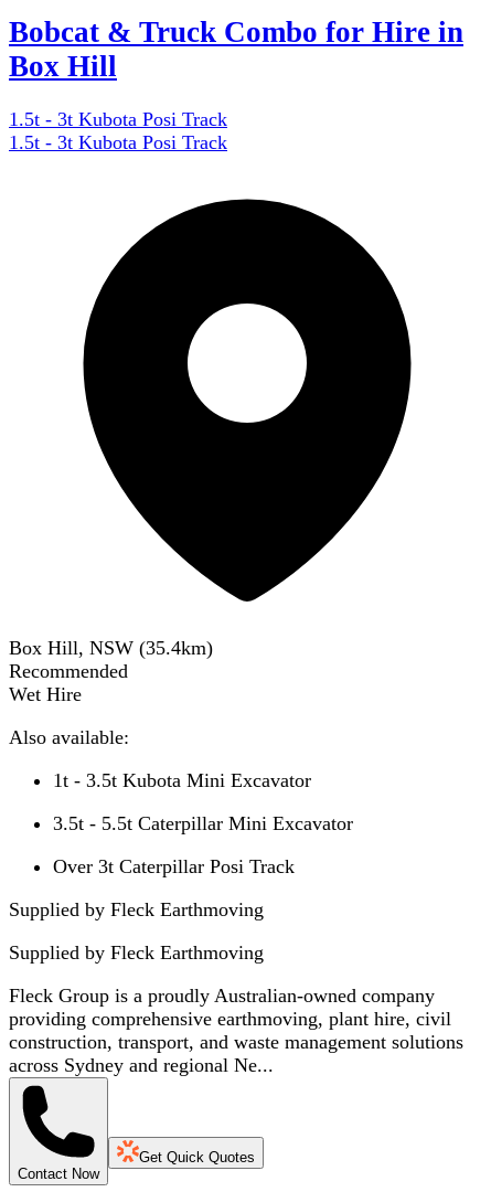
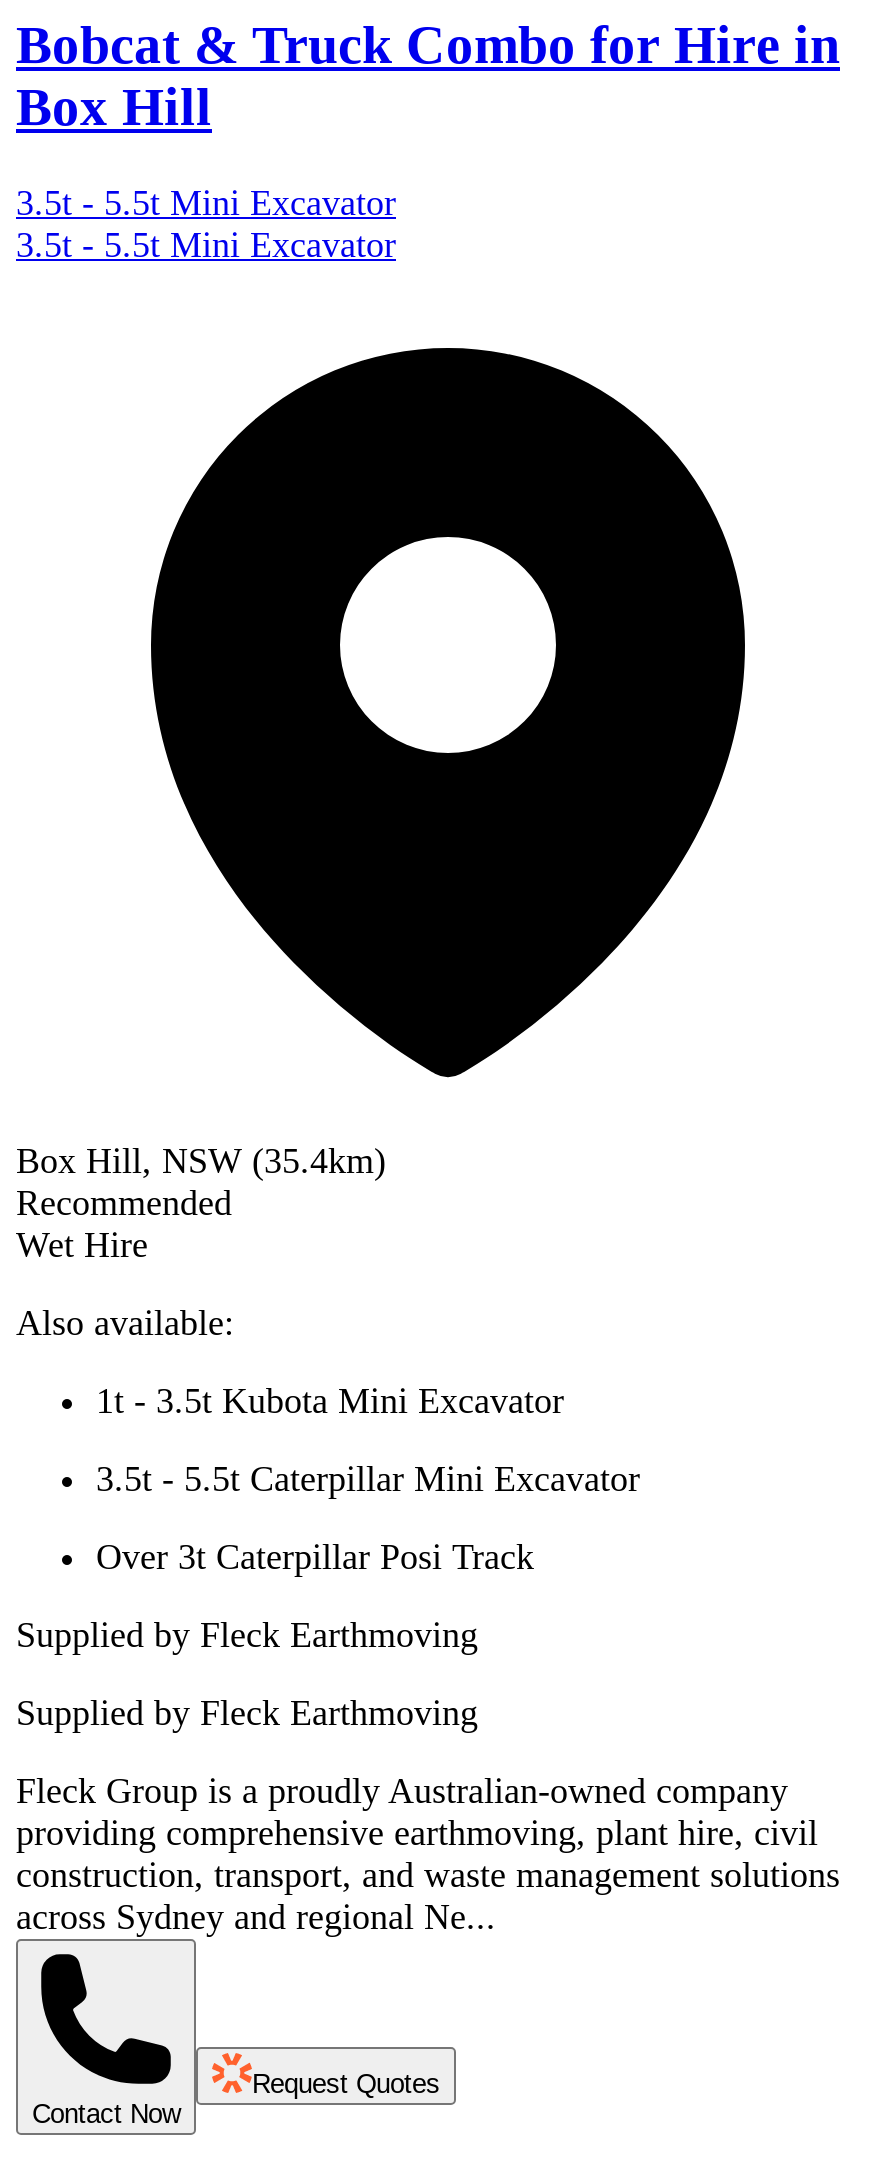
[9,108,227,154] 1.5t - 3t Kubota Posi Track | 1.5t - 3t Kubota Posi Track -> [16,183,396,265] 3.5t - 5.5t Mini Excavator | 3.5t - 5.5t Mini Excavator
[139,1149,255,1166] Get Quick Quotes -> [252,2069,440,2099] Request Quotes

